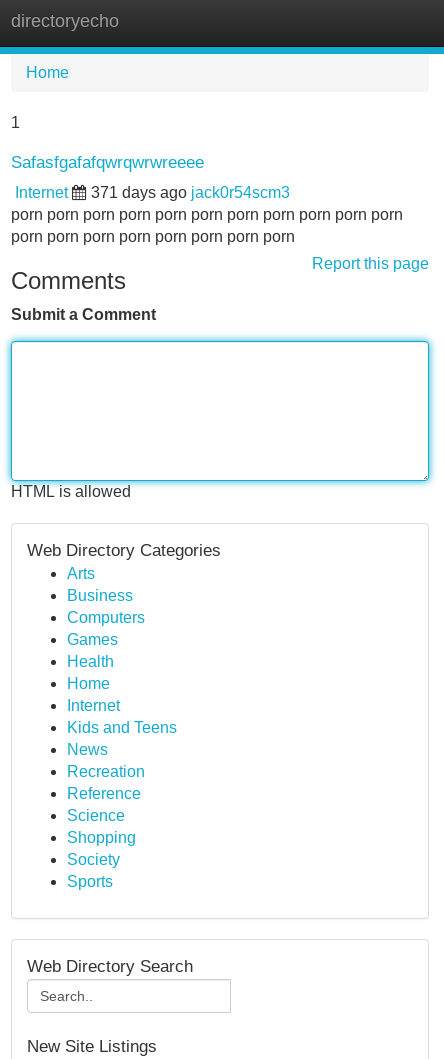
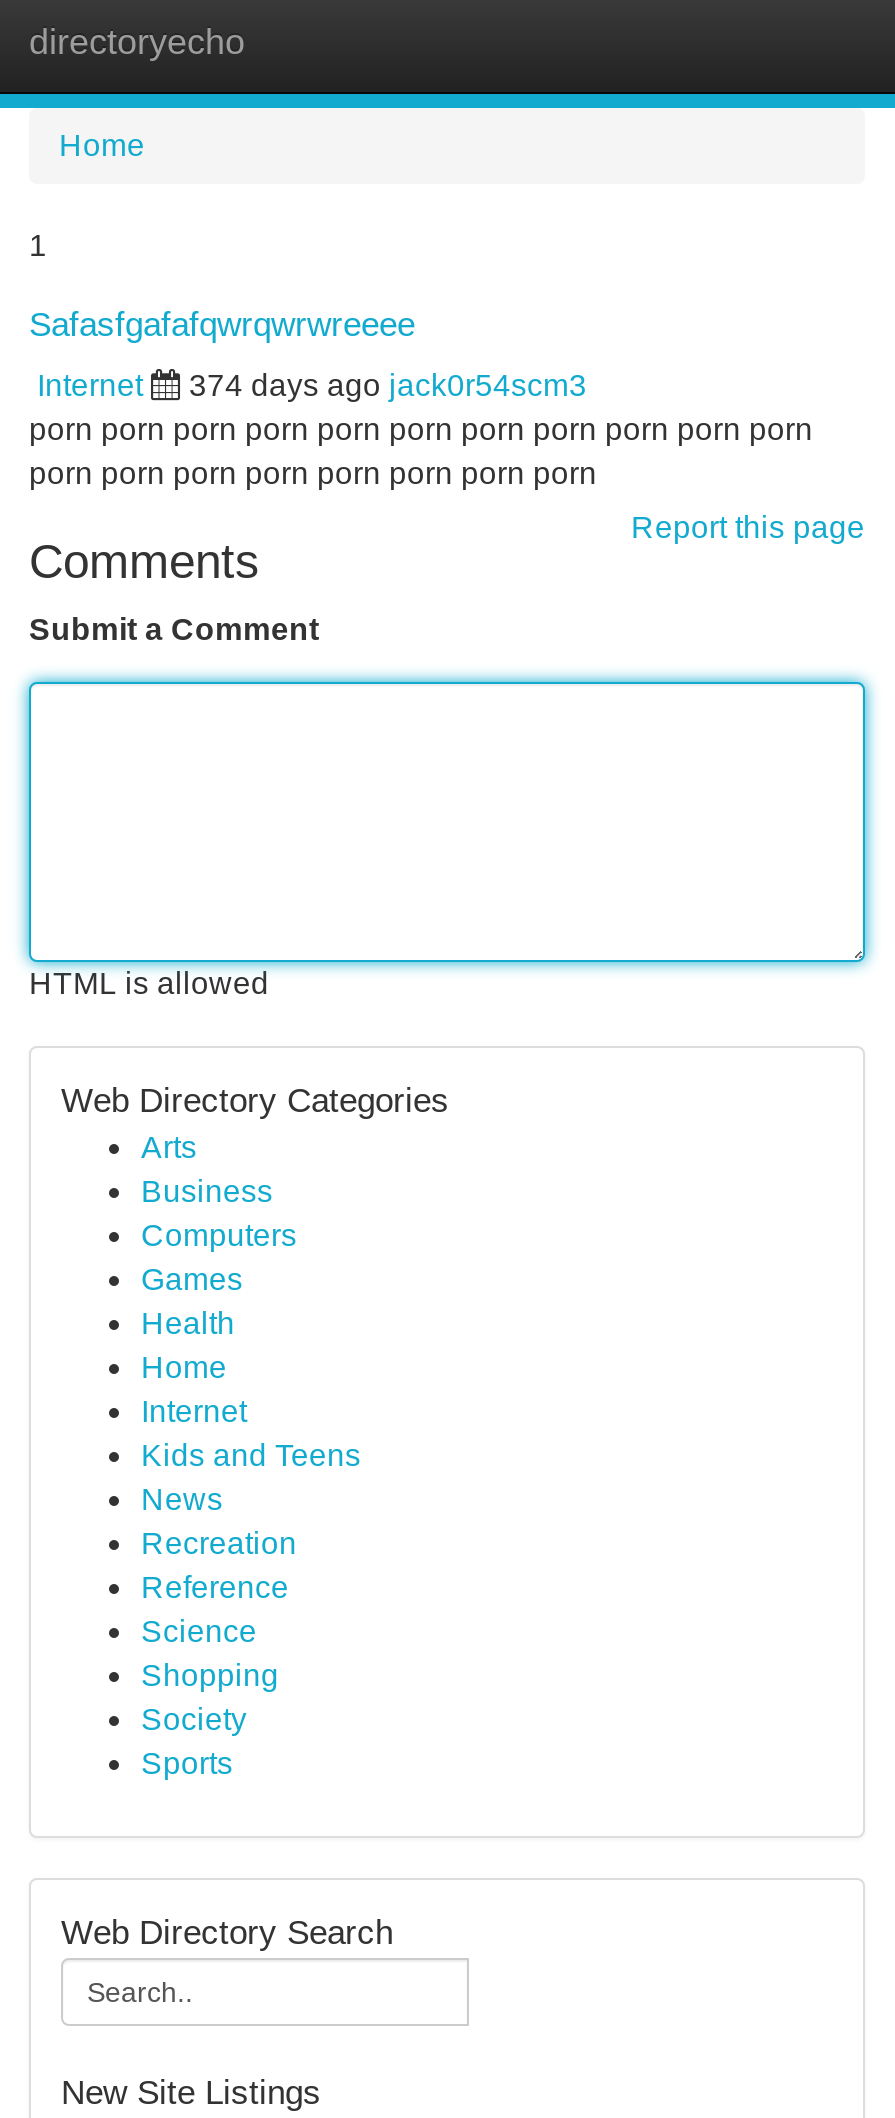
[91,184,290,201] 371 days ago jack0r54scm3 -> [189,368,587,402] 374 days ago jack0r54scm3

